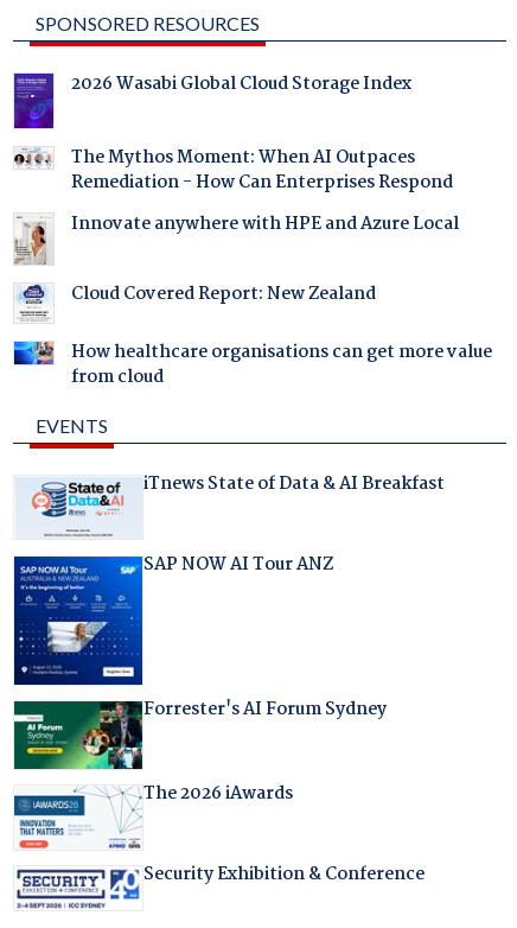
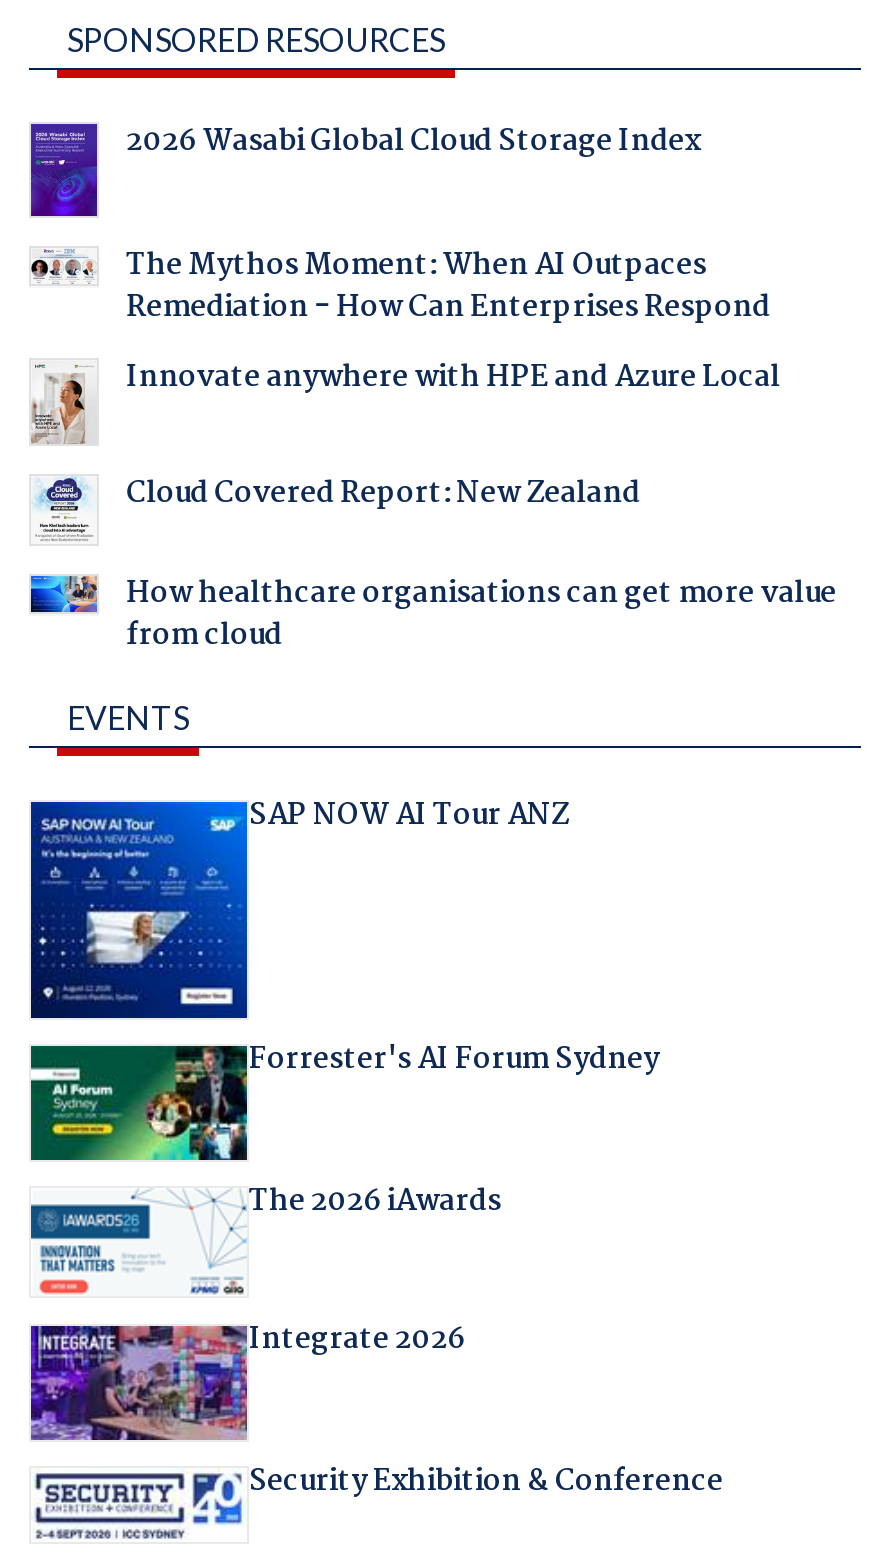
[17,470,445,538] [image] | iTnews State of Data & AI Breakfast -> none
moved [14,550,386,808] -> [31,792,659,1227]: [image] | SAP NOW AI Tour ANZ | Forrester's AI Forum Sydney | The 2026 iAwards
moved [14,796,59,843] -> [31,1208,107,1286]: [image]
none -> [29,1315,465,1442] [image] | Integrate 2026

